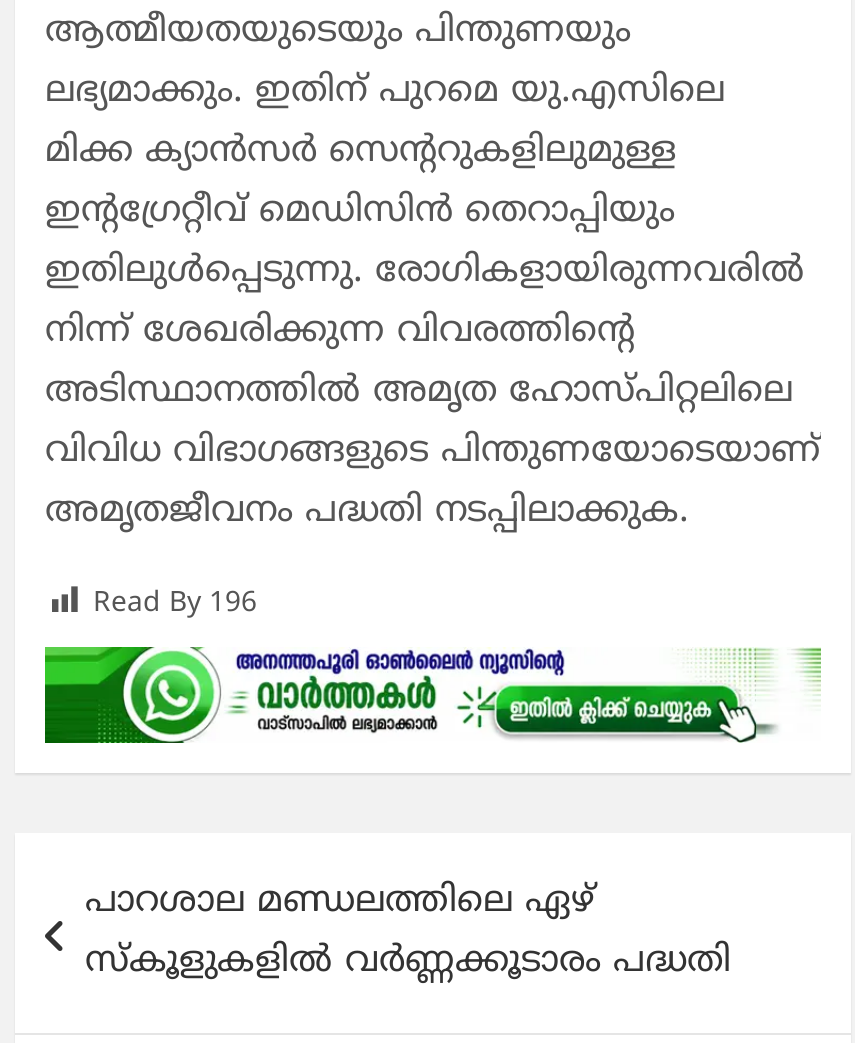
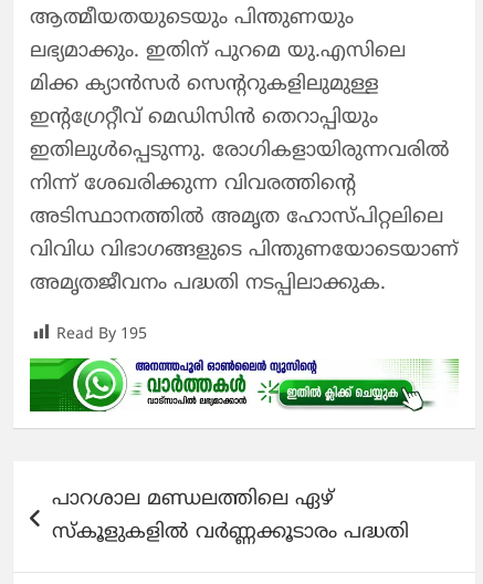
[93,588,257,622] Read By 196 -> [56,325,147,344] Read By 195

